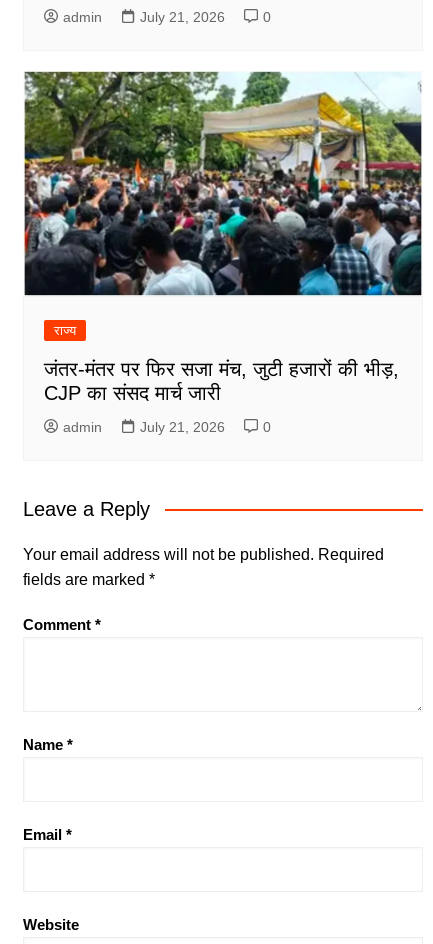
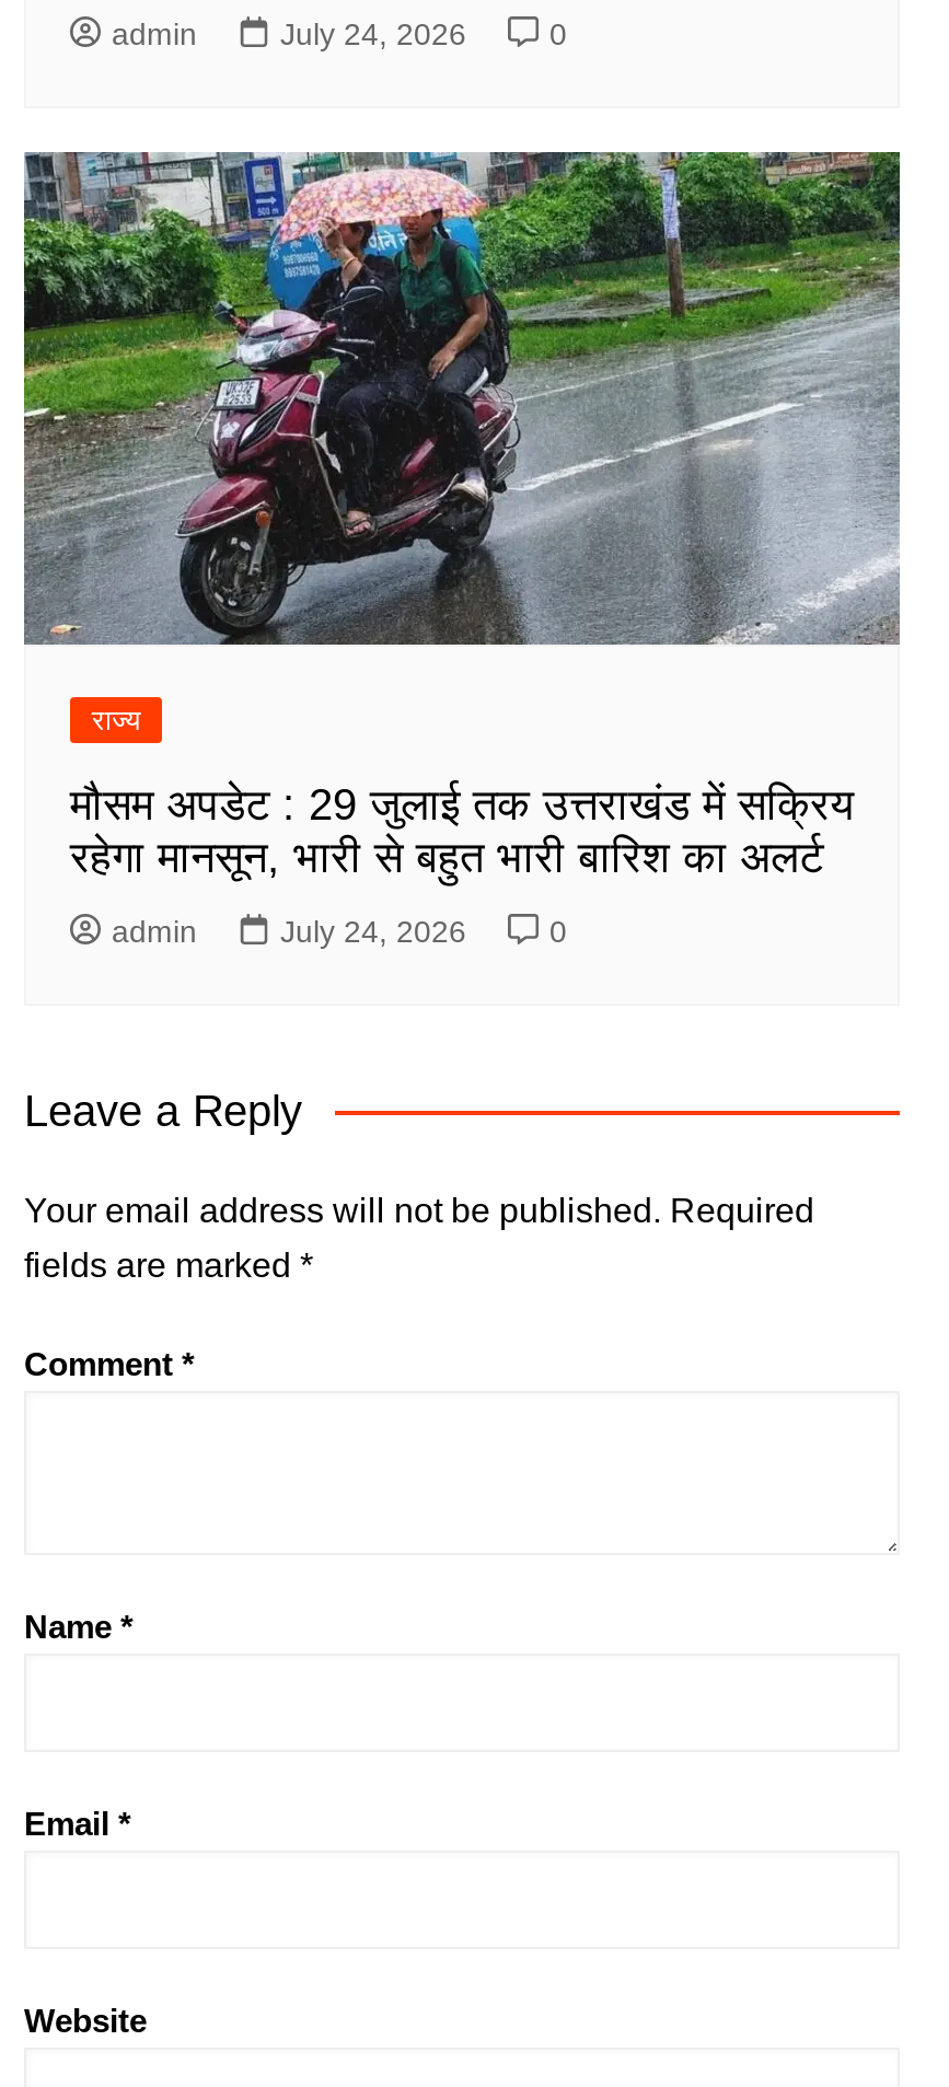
[140,9,225,25] July 21, 2026 -> [280,16,466,51] July 24, 2026
[23,71,423,296] [image] -> [22,150,902,647] [image]
[44,358,399,404] जंतर-मंतर पर फिर सजा मंच, जुटी हजारों की भीड़, | CJP का संसद मार्च जारी -> [70,780,854,881] मौसम अपडेट : 29 जुलाई तक उत्तराखंड में सक्रिय | रहेगा मानसून, भारी से बहुत भारी बारिश का अलर्ट
[140,419,225,435] July 21, 2026 -> [280,914,466,949] July 24, 2026

